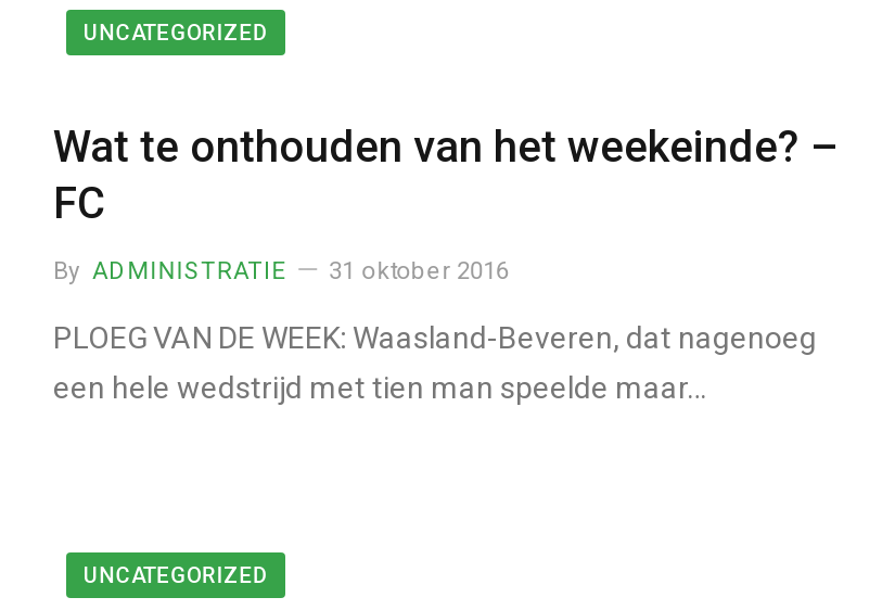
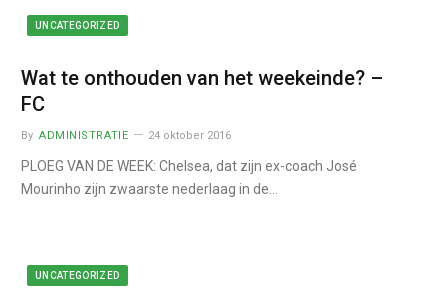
[53,258,509,286] By ADMINISTRATIE 31 oktober 2016 -> [21,129,231,142] By ADMINISTRATIE 24 oktober 2016
[53,321,817,406] PLOEG VAN DE WEEK: Waasland-Beveren, dat nagenoeg | een hele wedstrijd met tien man speelde maar… -> [21,158,357,197] PLOEG VAN DE WEEK: Chelsea, dat zijn ex-coach José | Mourinho zijn zwaarste nederlaag in de…

